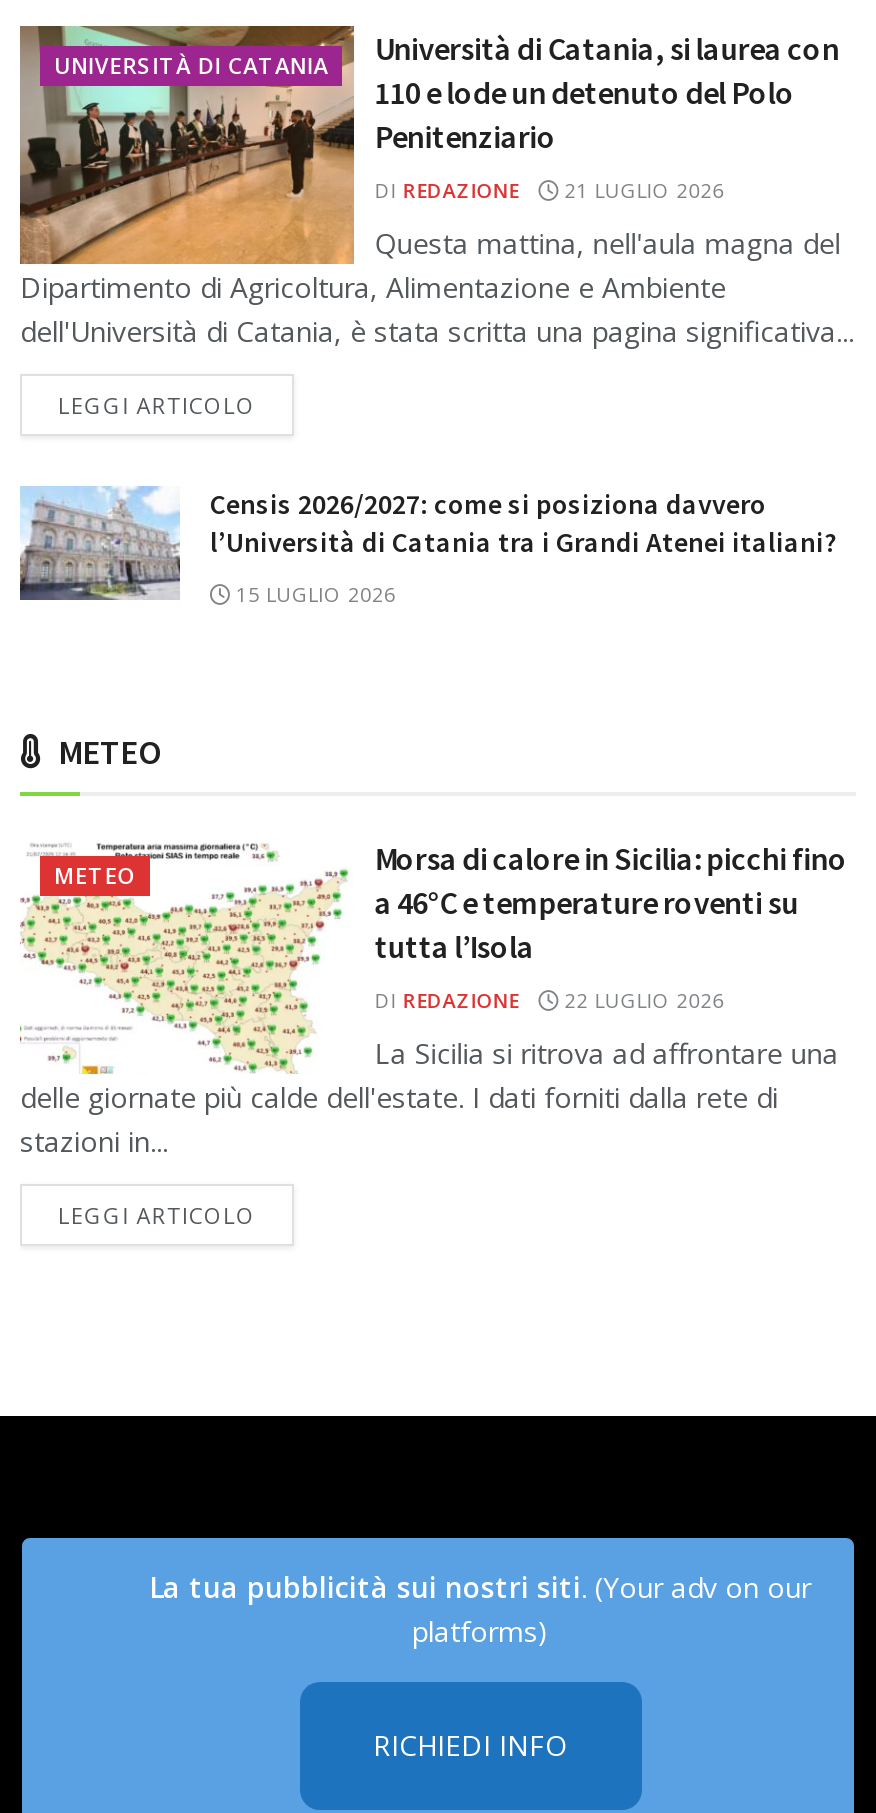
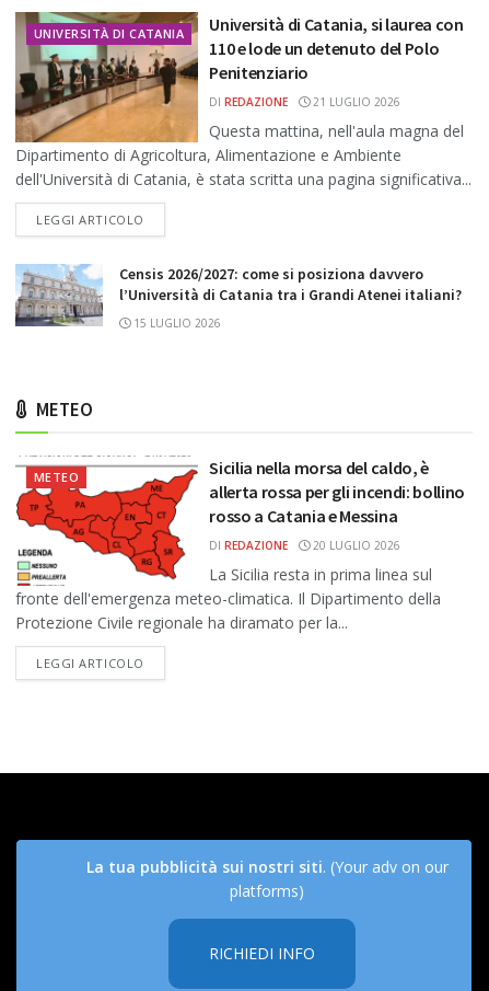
[20,842,838,1159] [image] | La Sicilia si ritrova ad affrontare una | delle giornate più calde dell'estate. I dati forniti dalla rete di | stazioni in... -> [15,456,441,632] [image] | La Sicilia resta in prima linea sul | fronte dell'emergenza meteo-climatica. Il Dipartimento della | Protezione Civile regionale ha diramato per la...
[374,837,847,965] Morsa di calore in Sicilia: picchi fino | a 46°C e temperature roventi su | tutta l’Isola -> [209,456,465,526] Sicilia nella morsa del caldo, è | allerta rossa per gli incendi: bollino | rosso a Catania e Messina
[374,985,724,1013] DI REDAZIONE 22 LUGLIO 2026 -> [209,537,401,553] DI REDAZIONE 20 LUGLIO 2026

